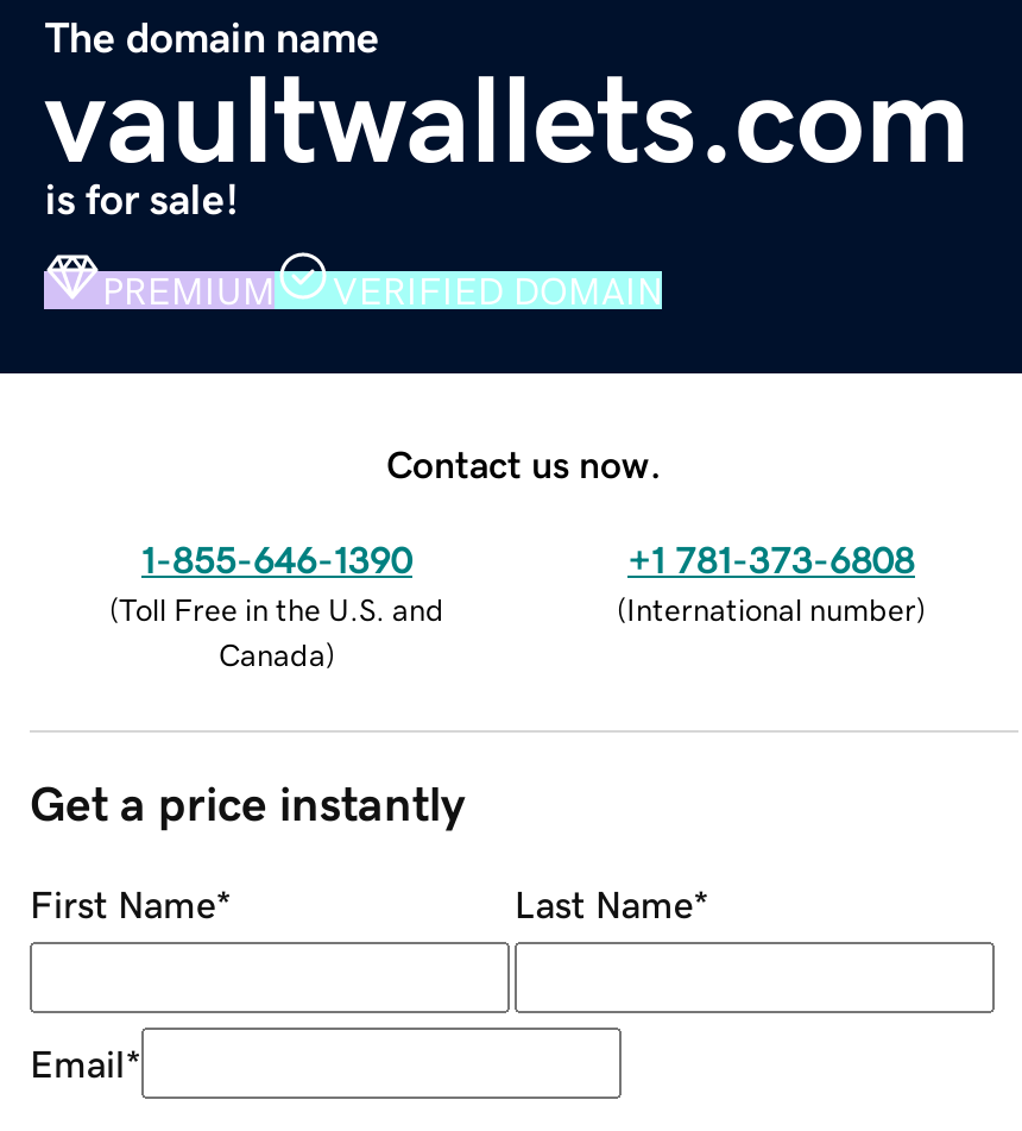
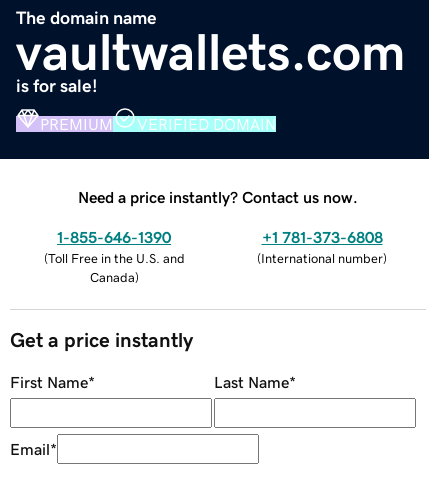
[386,444,662,482] Contact us now. -> [78,189,358,205] Need a price instantly? Contact us now.

